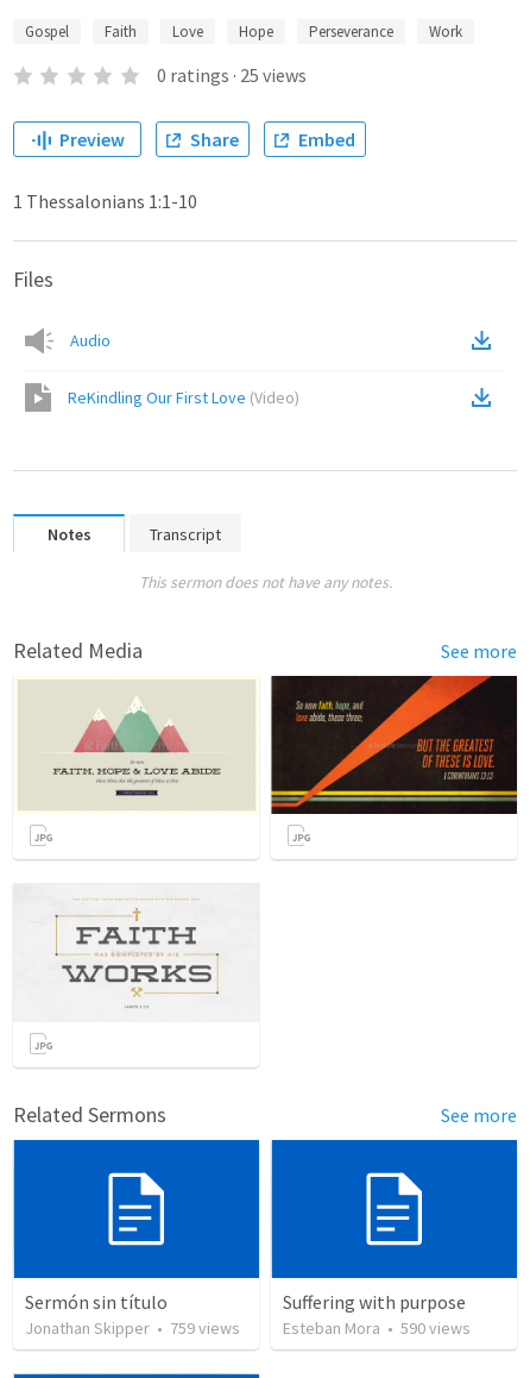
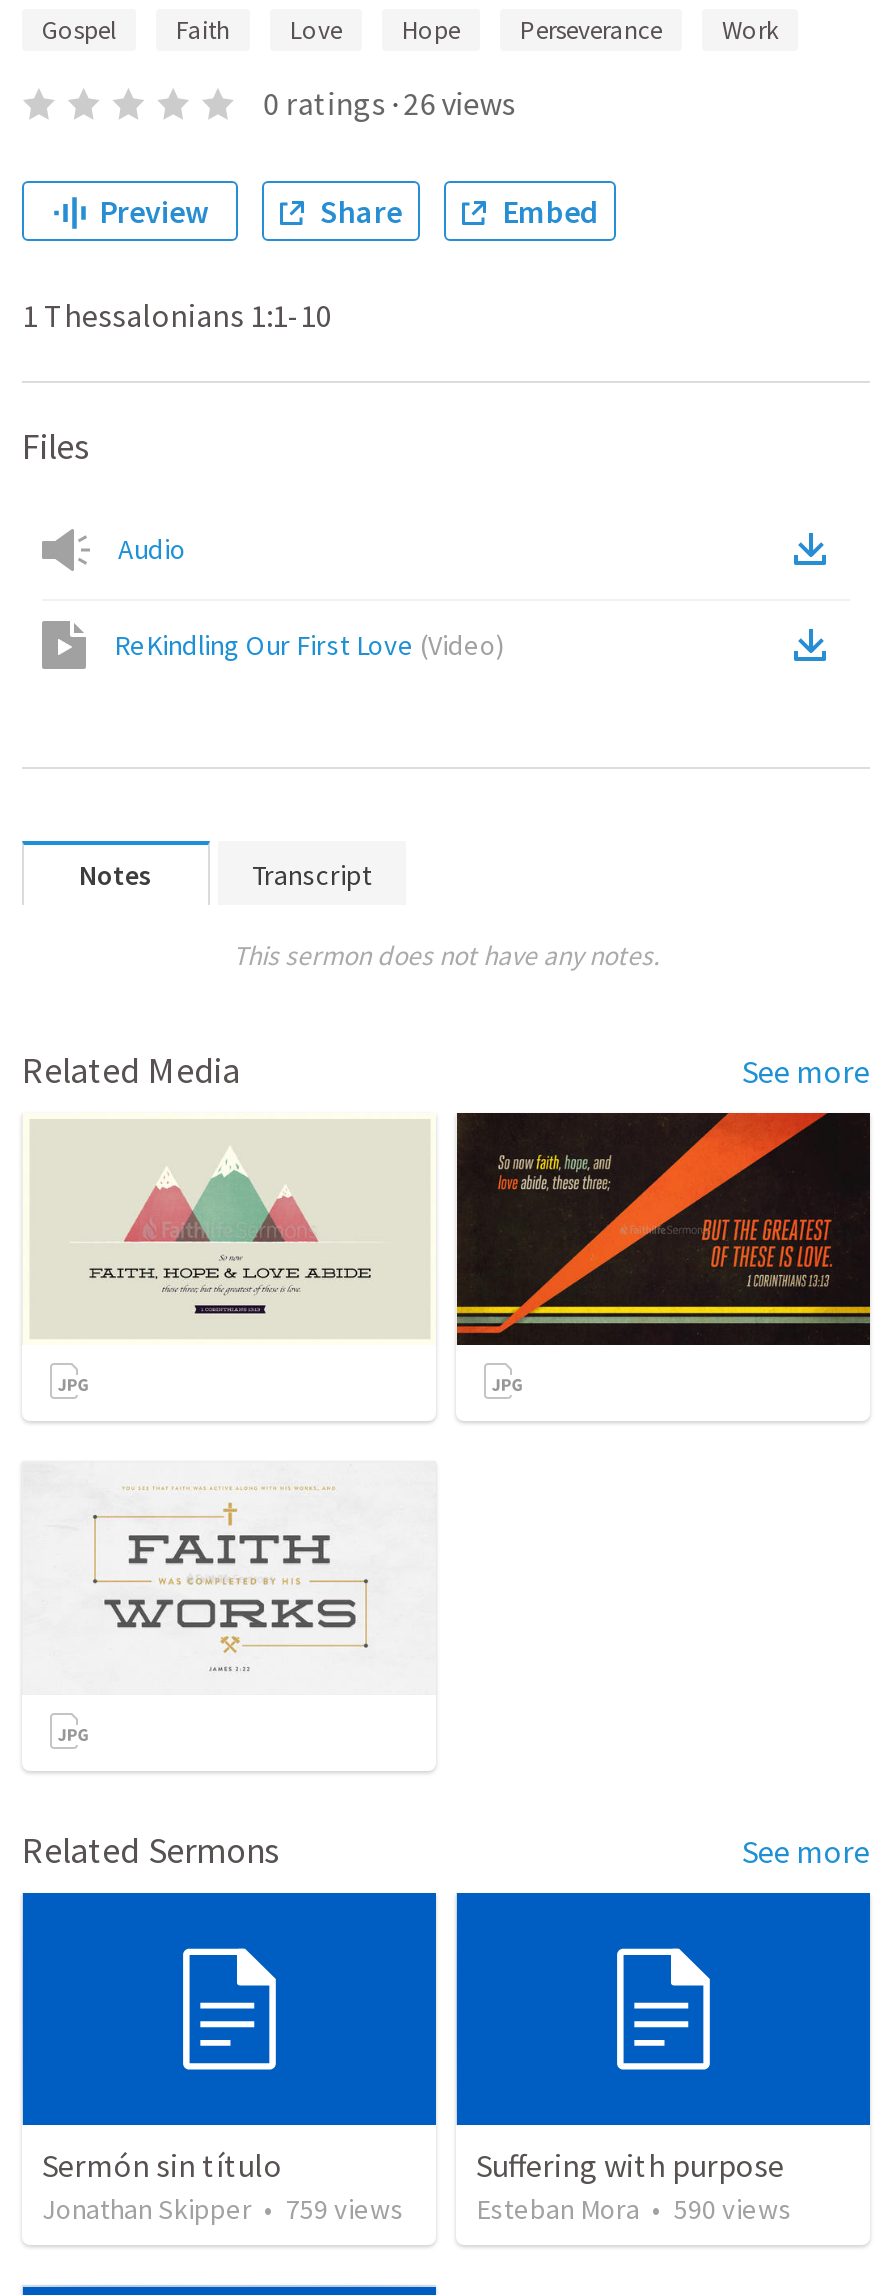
[157,63,306,87] 0 ratings · 25 views -> [263,83,515,123] 0 ratings · 26 views

